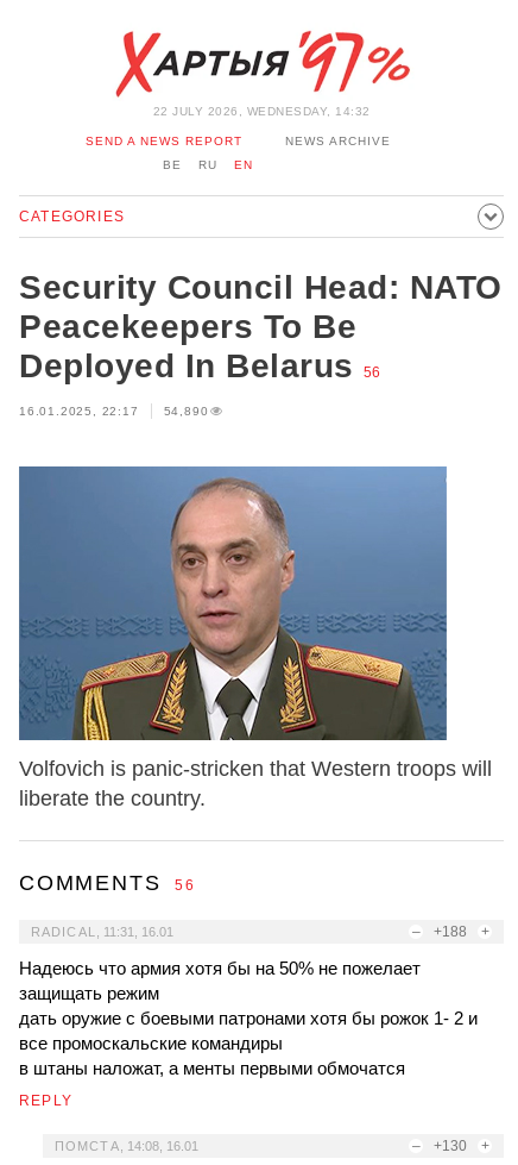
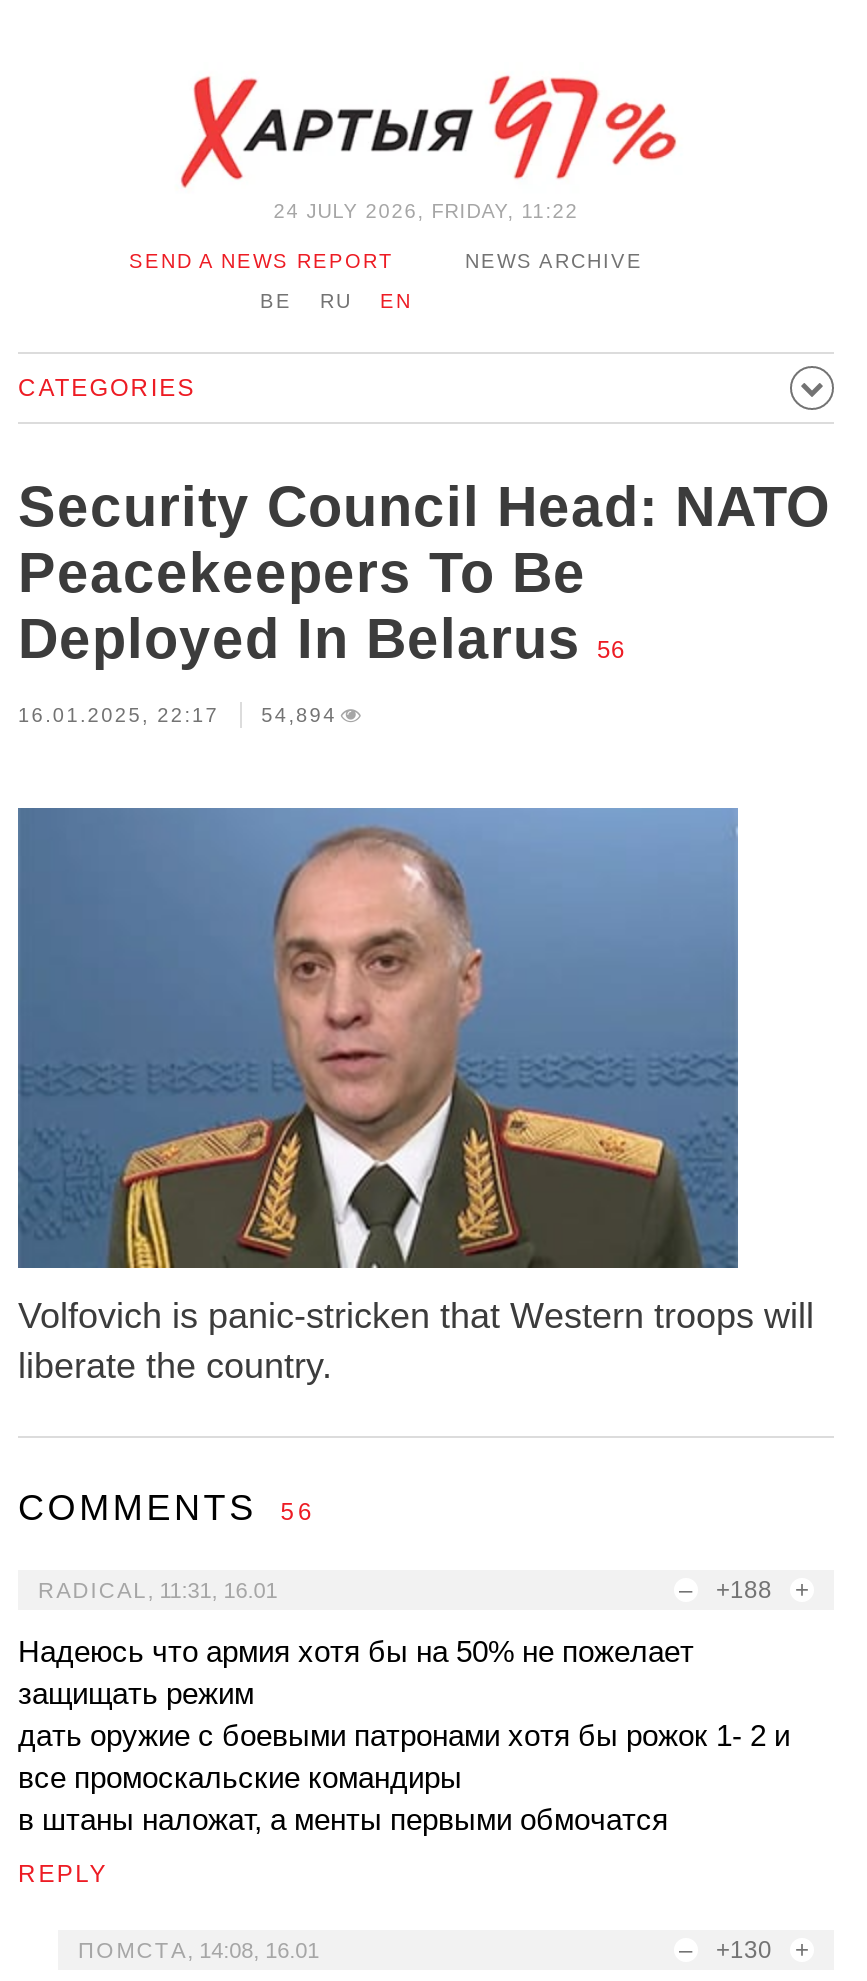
[153,105,370,118] 22 JULY 2026, WEDNESDAY, 14:32 -> [274,200,578,222] 24 JULY 2026, FRIDAY, 11:22
[163,405,208,418] 54,890 -> [261,704,337,726] 54,894

